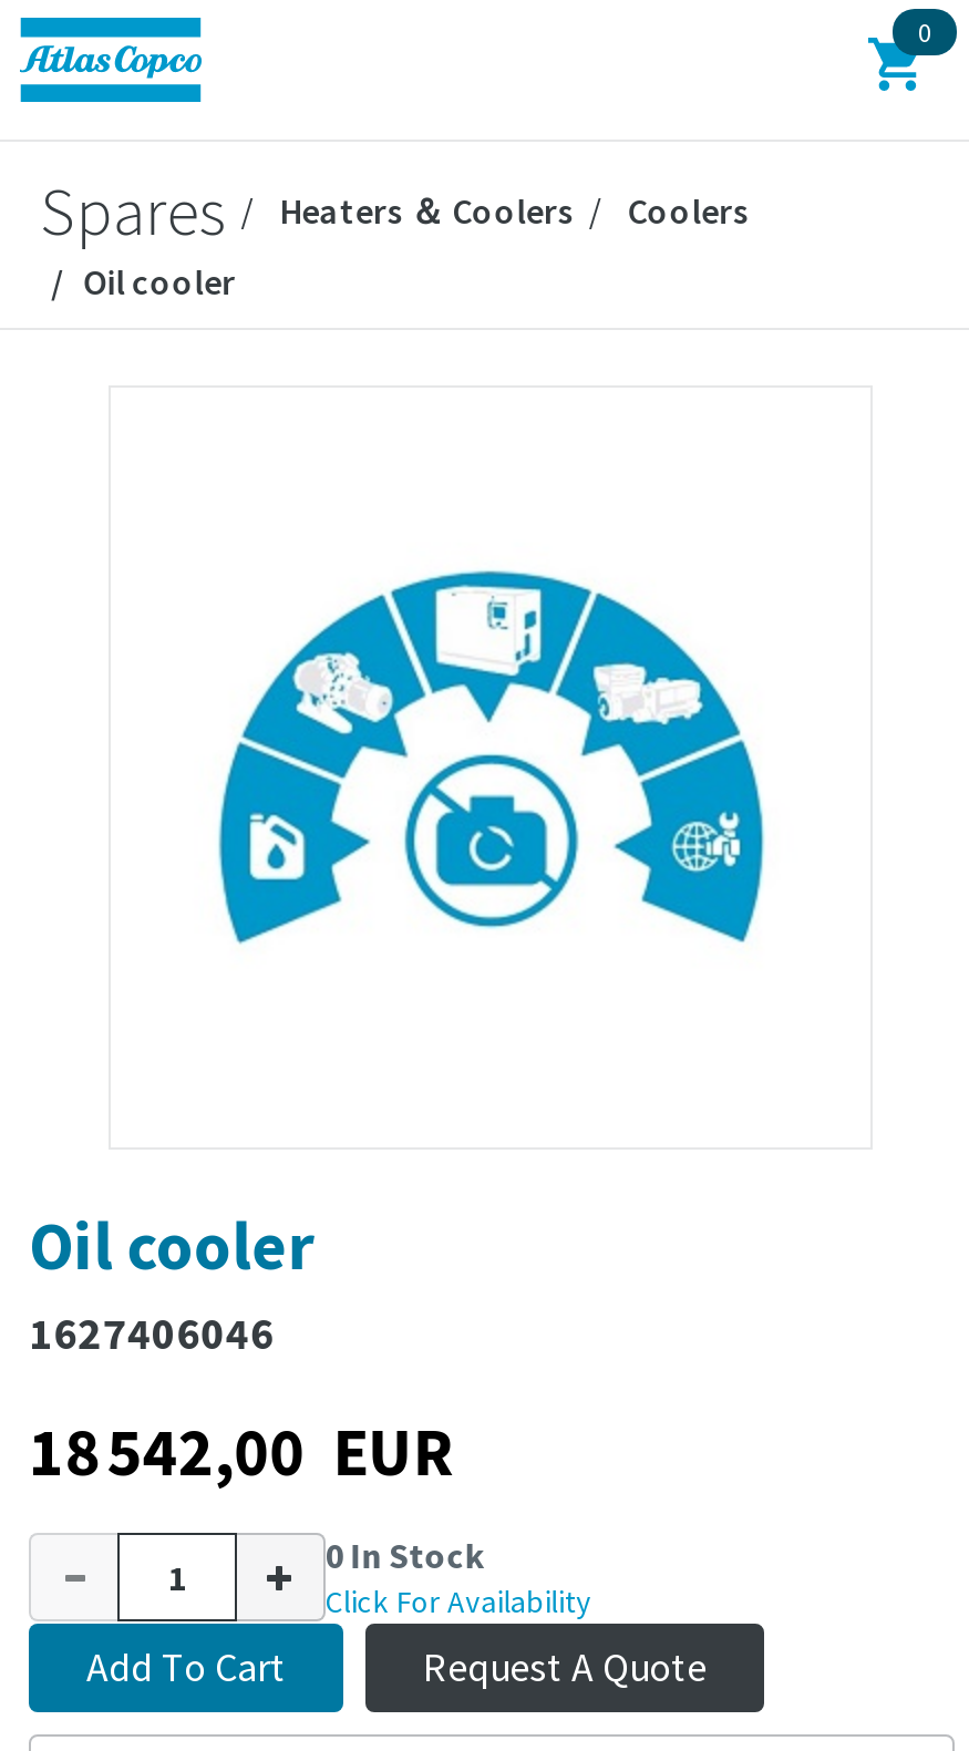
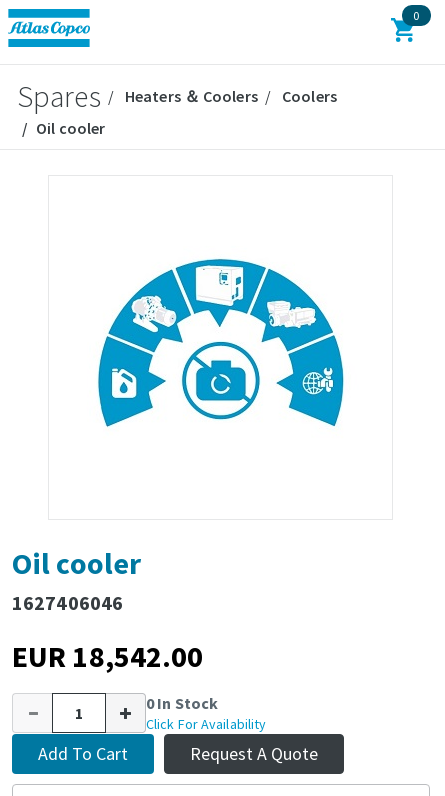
[29,1409,453,1493] 18 542,00 EUR -> [12,637,203,675] EUR 18,542.00

